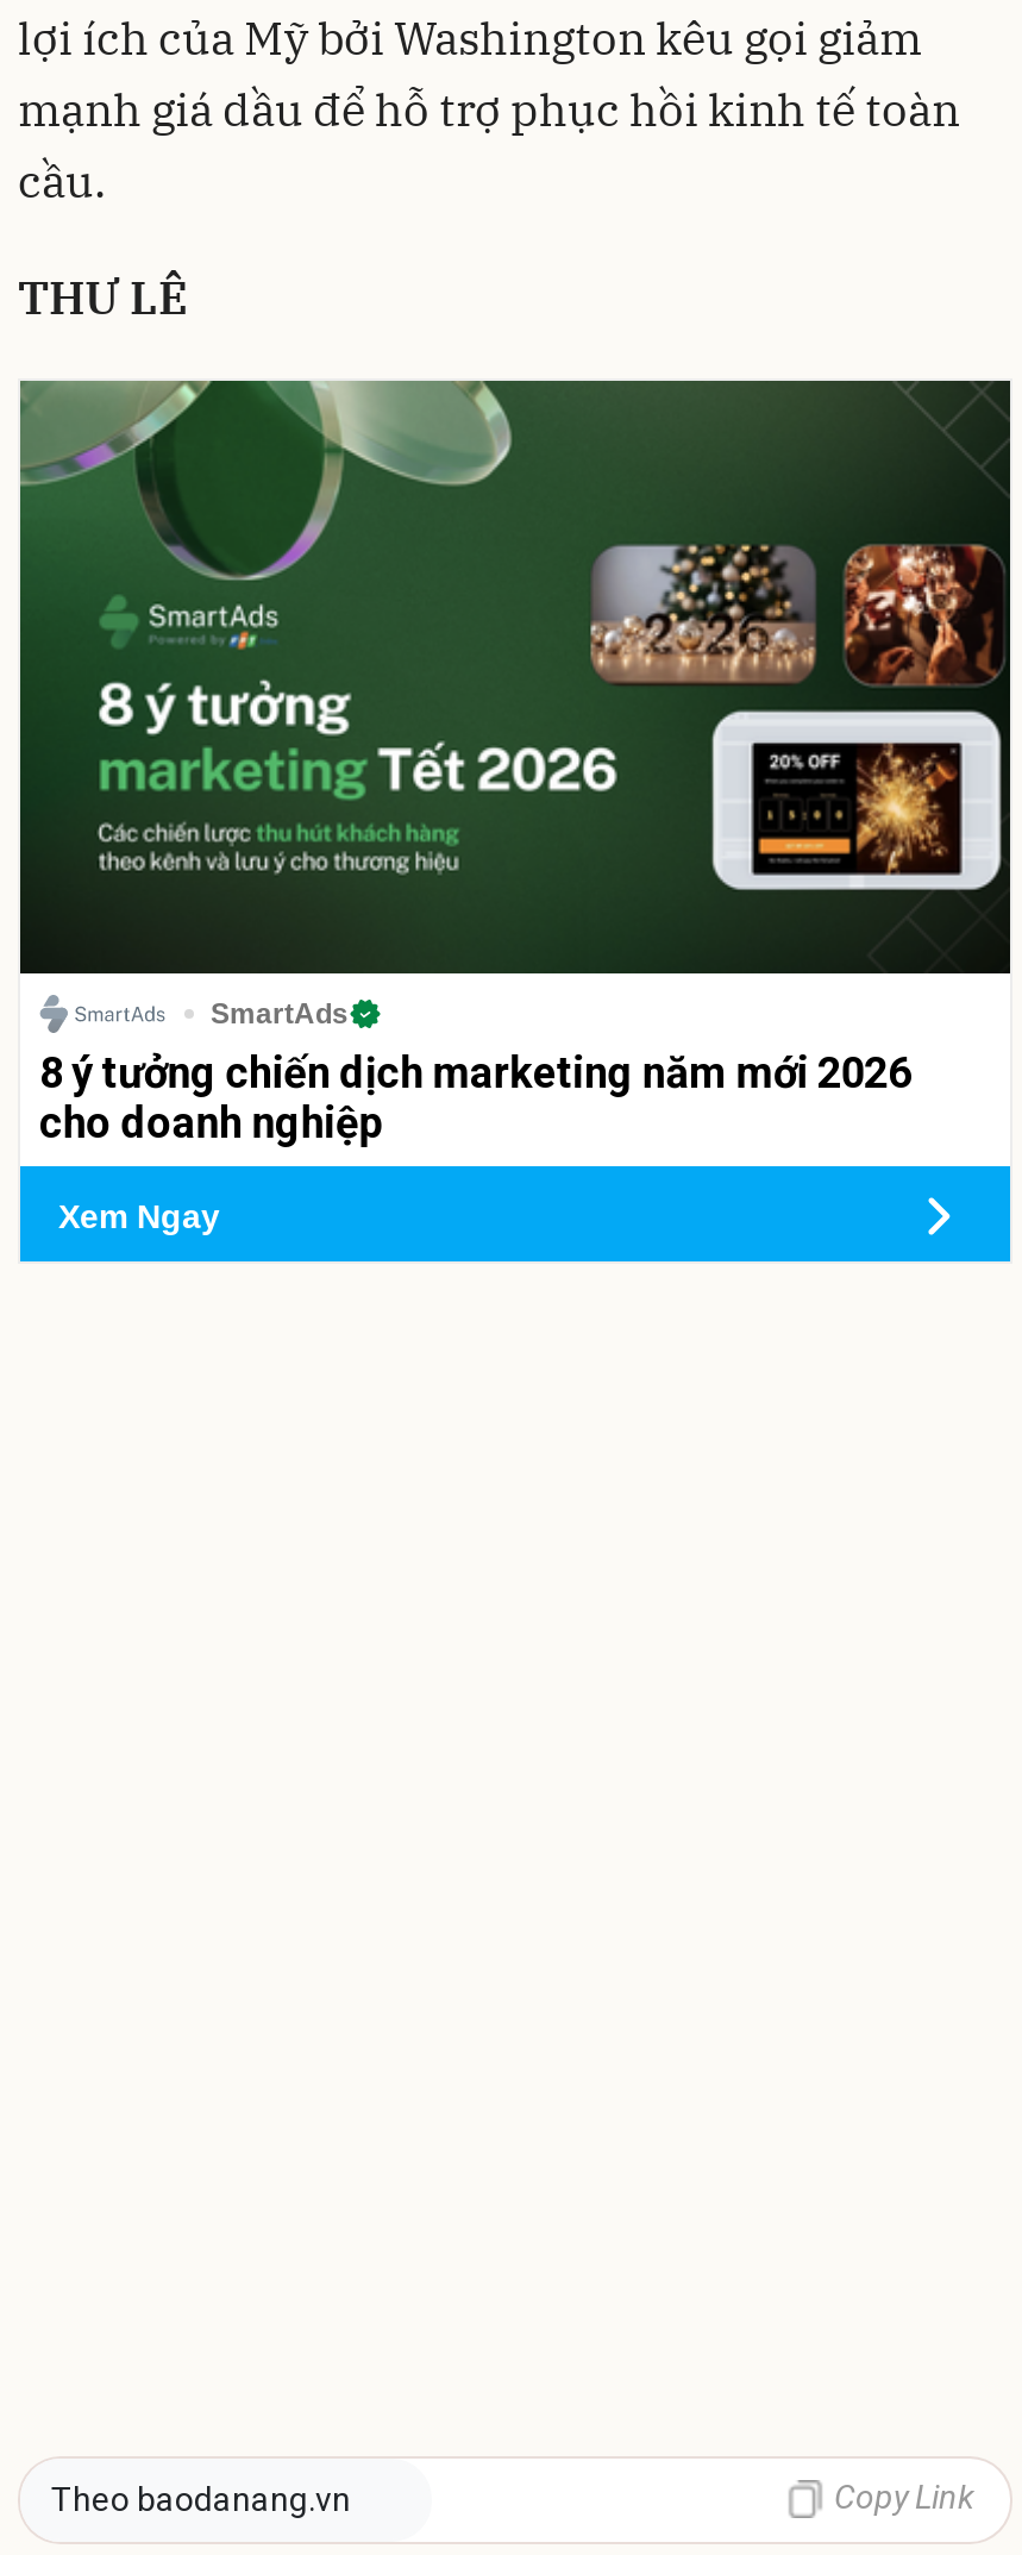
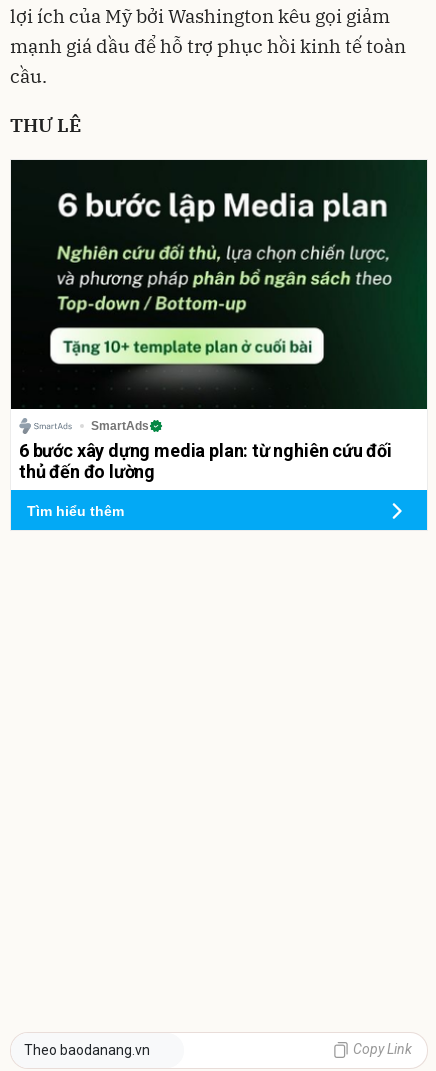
[18,378,1005,1147] [image] | 8 ý tưởng chiến dịch marketing năm mới 2026 | cho doanh nghiệp -> [10,159,426,482] [image] | 6 bước xây dựng media plan: từ nghiên cứu đối | thủ đến đo lường
[58,1196,220,1234] Xem Ngay -> [27,503,124,519] Tìm hiểu thêm

